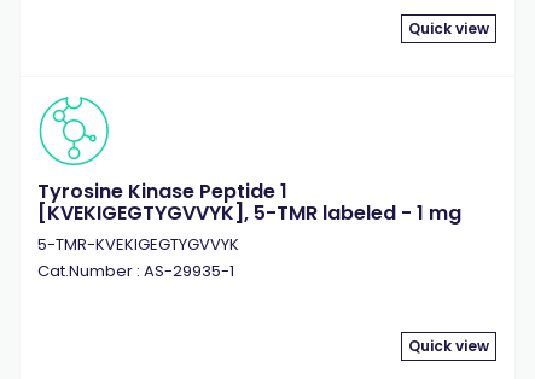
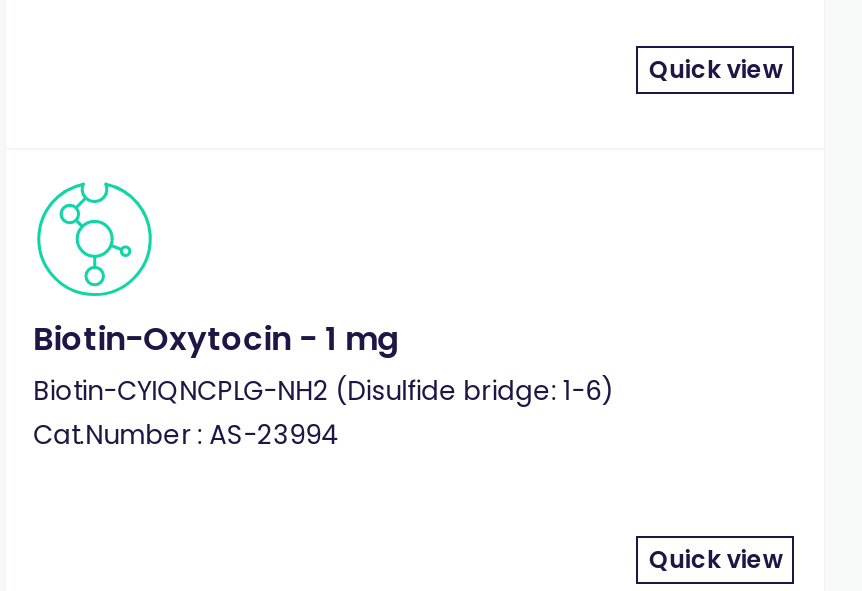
[37,177,461,282] Tyrosine Kinase Peptide 1 | [KVEKIGEGTYGVVYK], 5-TMR labeled - 1 mg | 5-TMR-KVEKIGEGTYGVVYK | Cat.Number : AS-29935-1 -> [33,316,613,454] Biotin-Oxytocin - 1 mg | Biotin-CYIQNCPLG-NH2 (Disulfide bridge: 1-6) | Cat.Number : AS-23994

